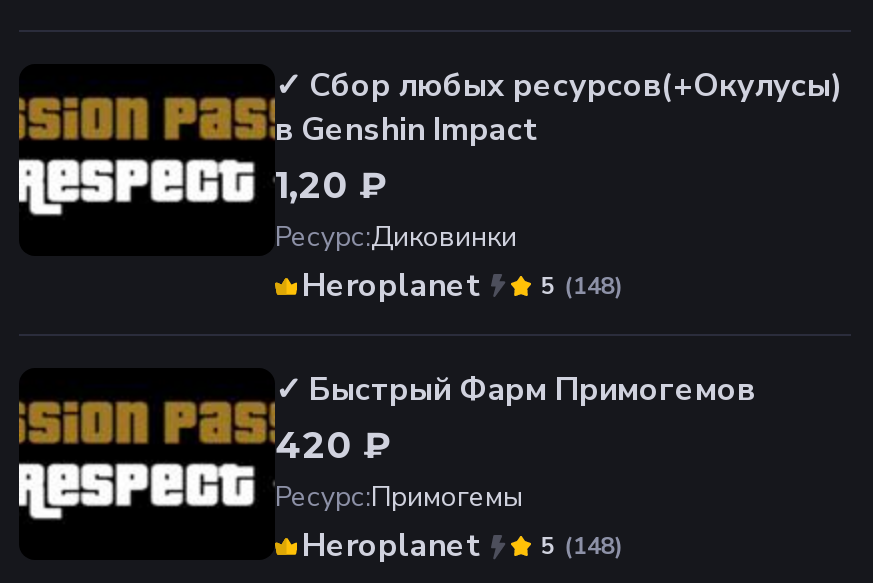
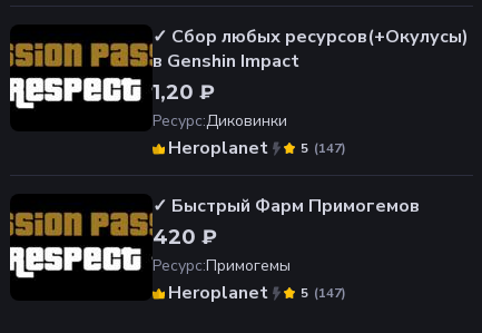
[302,265,622,309] Heroplanet 5 (148) -> [168,136,346,161] Heroplanet 5 (147)
[302,525,622,569] Heroplanet 5 (148) -> [168,281,346,306] Heroplanet 5 (147)

